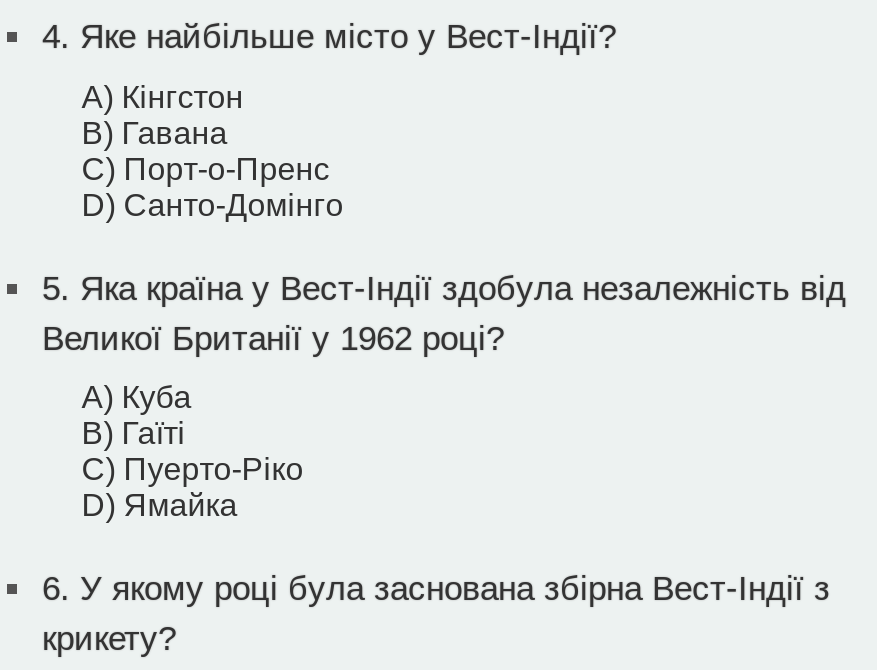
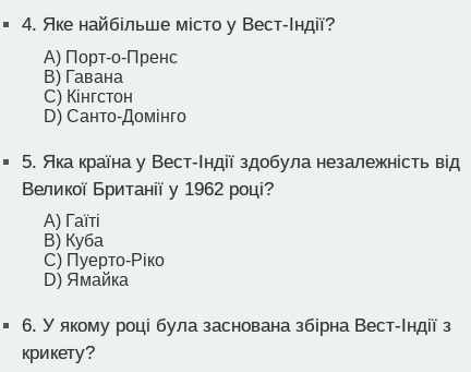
[82,79,244,113] A) Кінгстон -> [44,48,178,66] A) Порт-о-Пренс
[82,151,330,185] C) Порт-о-Пренс -> [44,87,133,105] C) Кінгстон
[82,380,192,414] A) Куба -> [44,212,101,230] A) Гаїті
[82,416,186,450] B) Гаїті -> [44,231,104,250] B) Куба

